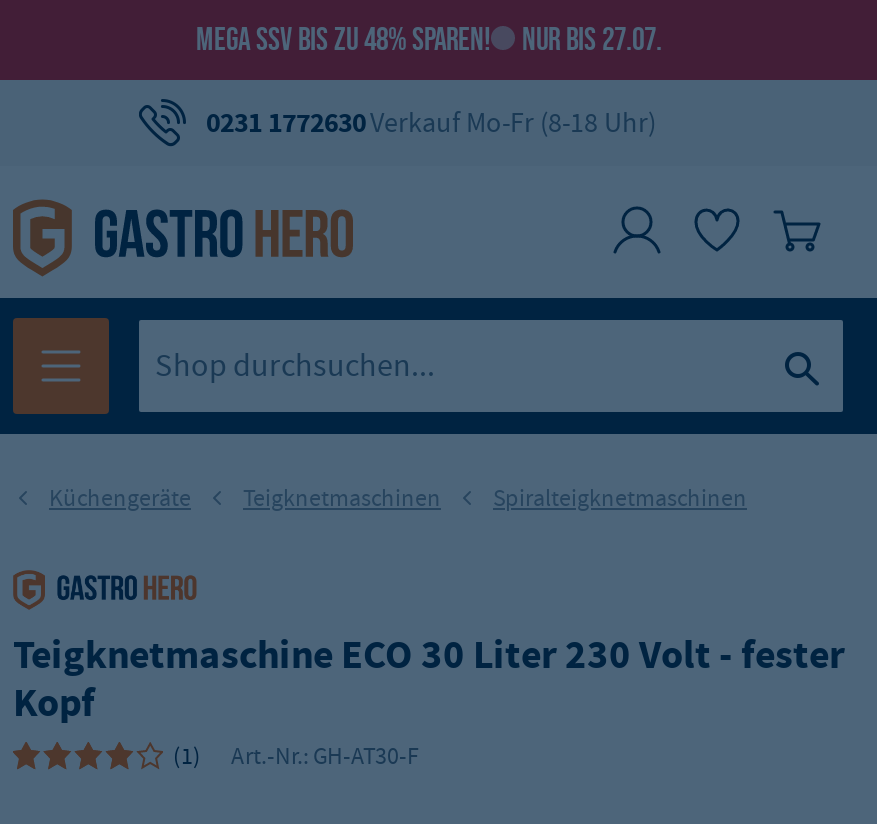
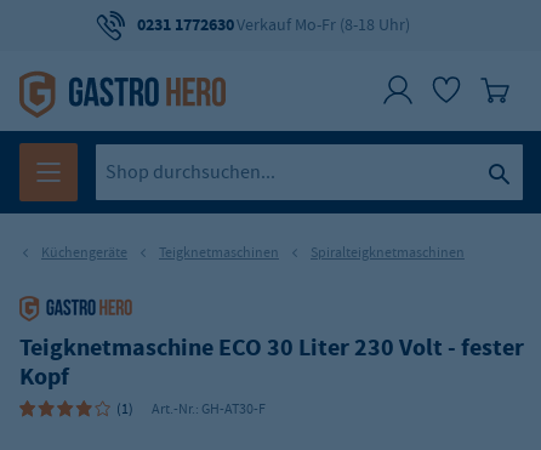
[196,20,662,58] MEGA SSV BIS ZU 48% SPAREN! | NUR BIS 27.07. -> none

